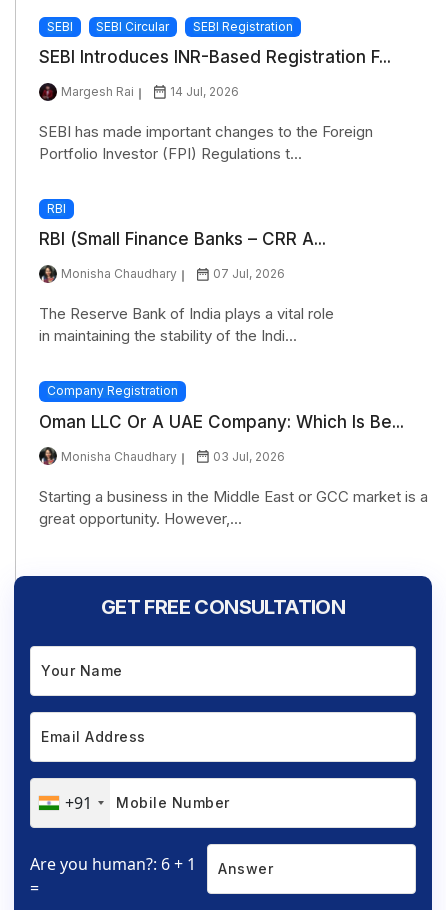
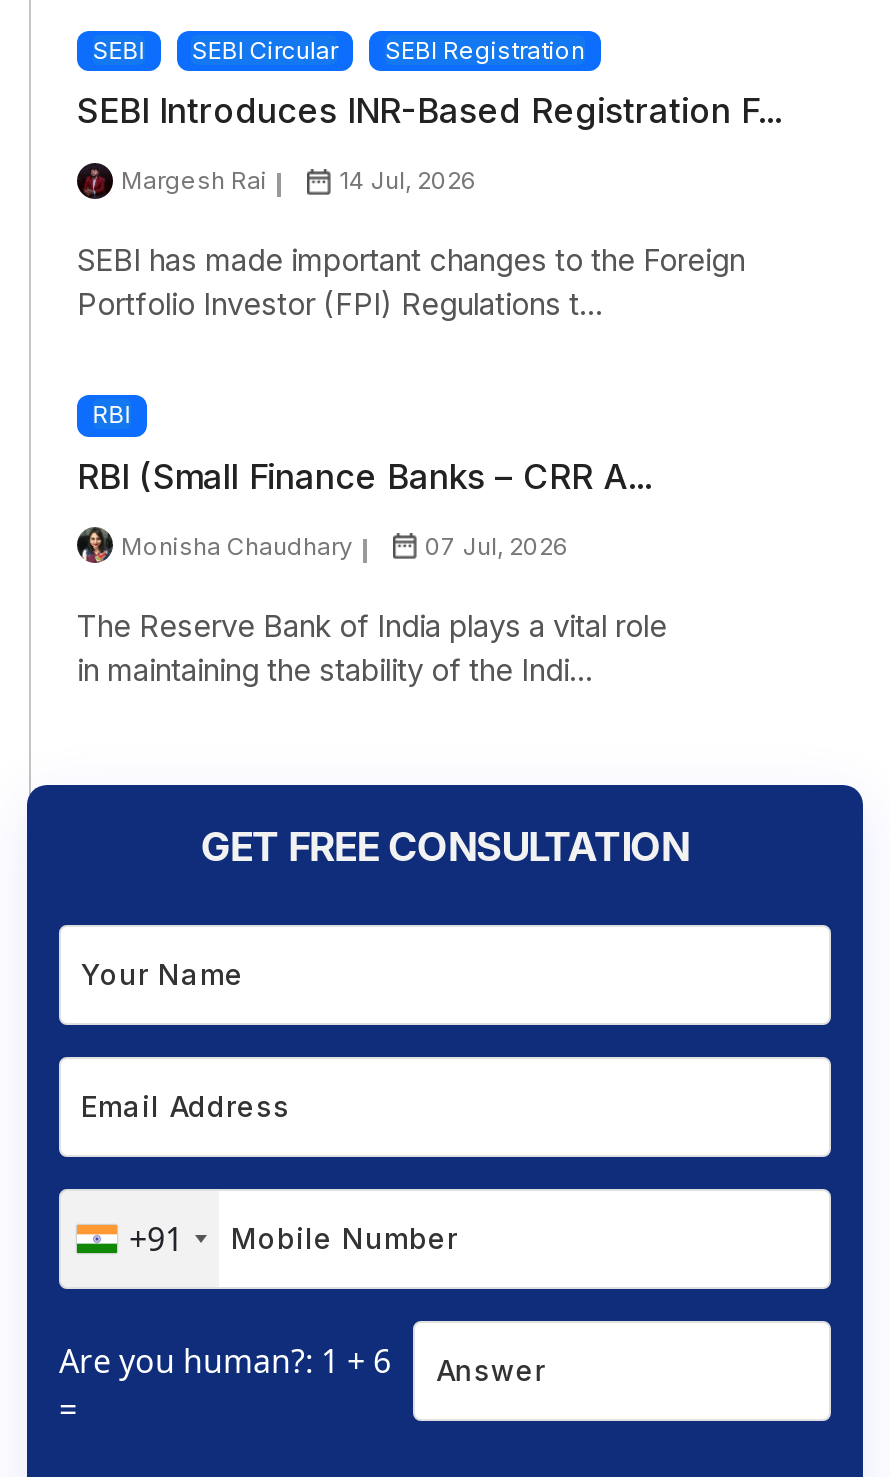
[39,383,428,528] Company Registration | Oman LLC Or A UAE Company: Which Is Be... | Monisha Chaudhary | 03 Jul, 2026 | Starting a business in the Middle East or GCC market is a | great opportunity. However,... -> none
[30,853,196,875] Are you human?: 6 + 1 -> [59,1338,391,1382] Are you human?: 1 + 6

